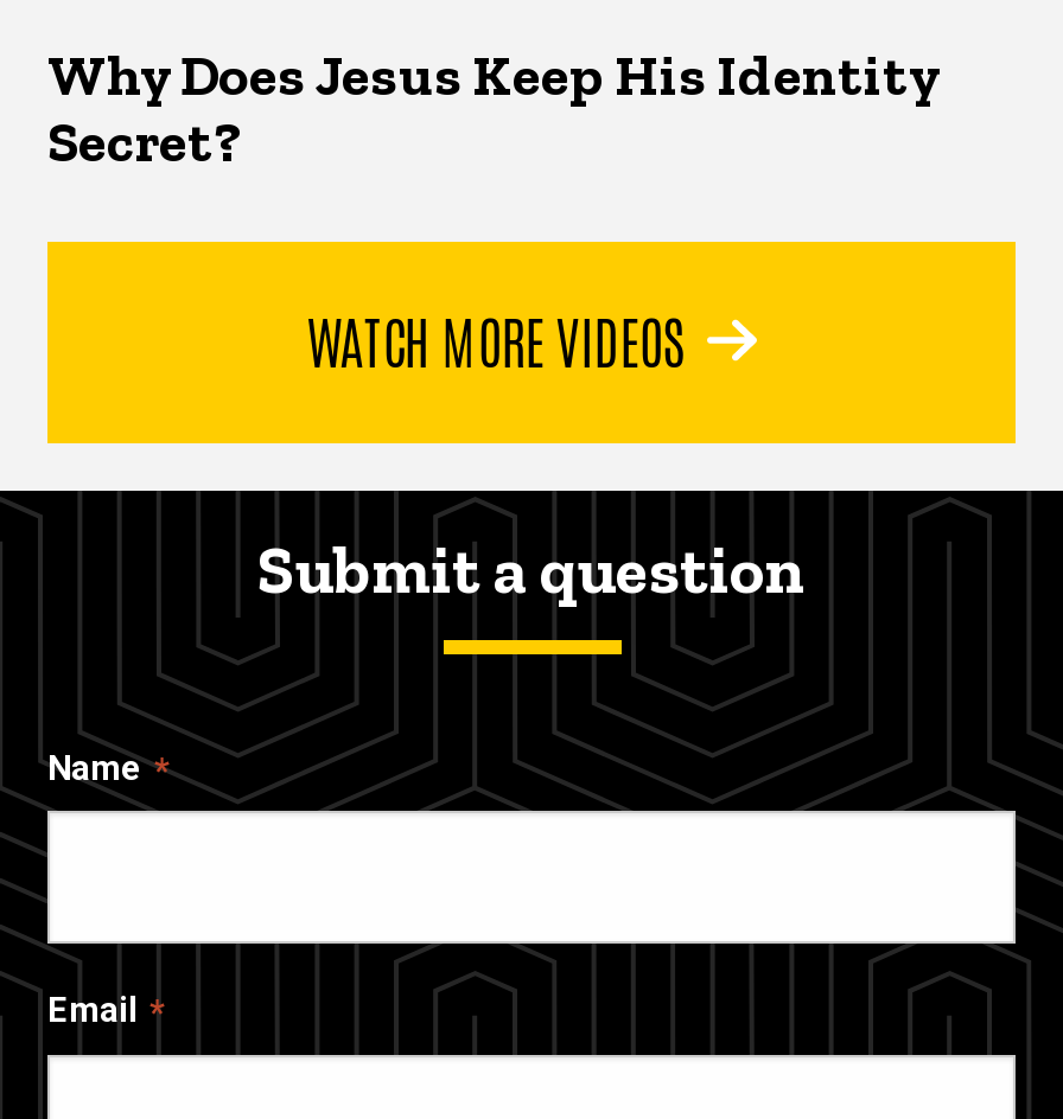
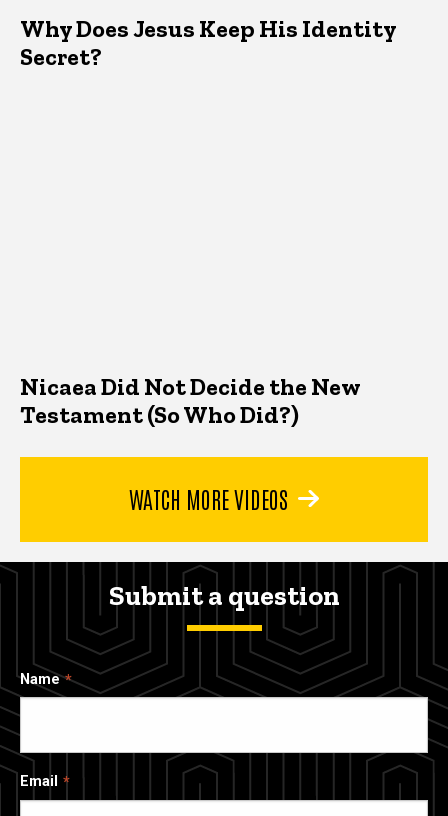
none -> [20,372,360,429] Nicaea Did Not Decide the New | Testament (So Who Did?)

